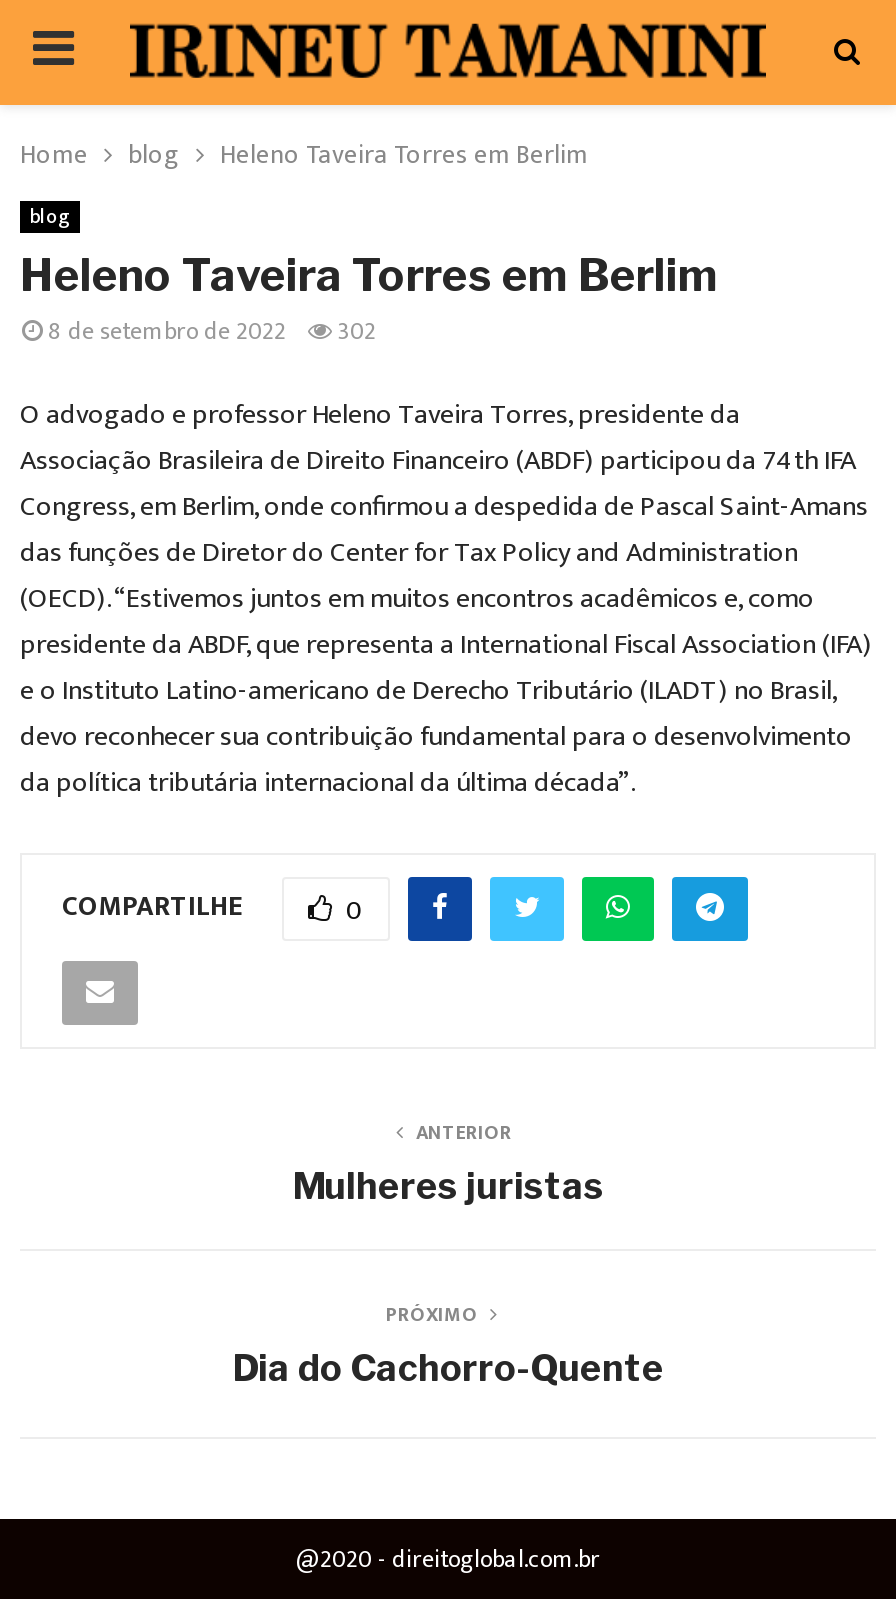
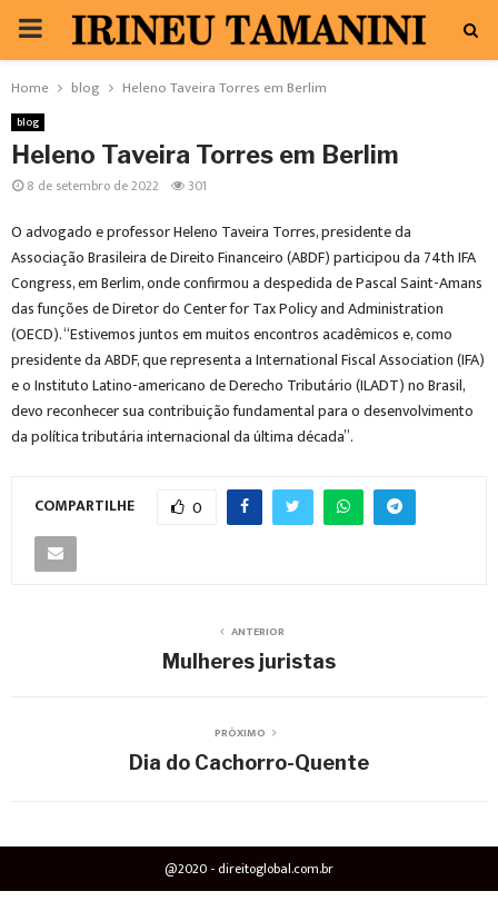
[48,311,376,351] 8 de setembro de 2022 302 -> [27,175,207,197] 8 de setembro de 2022 301

